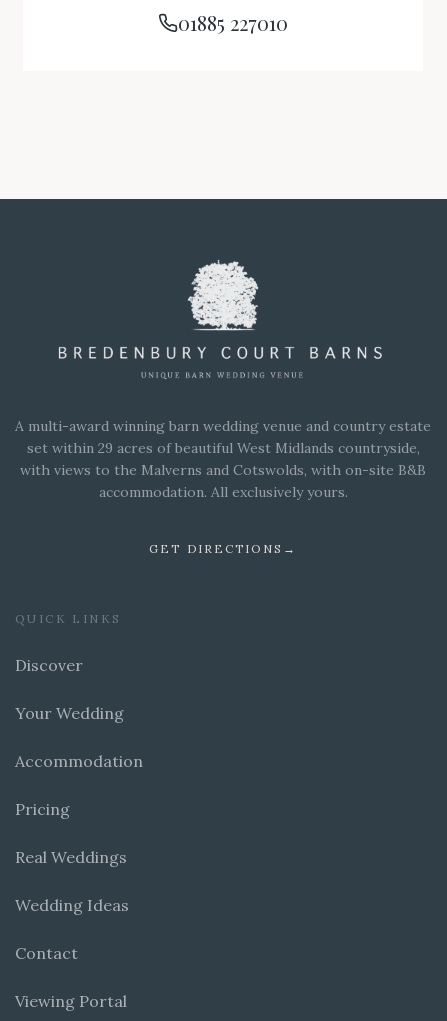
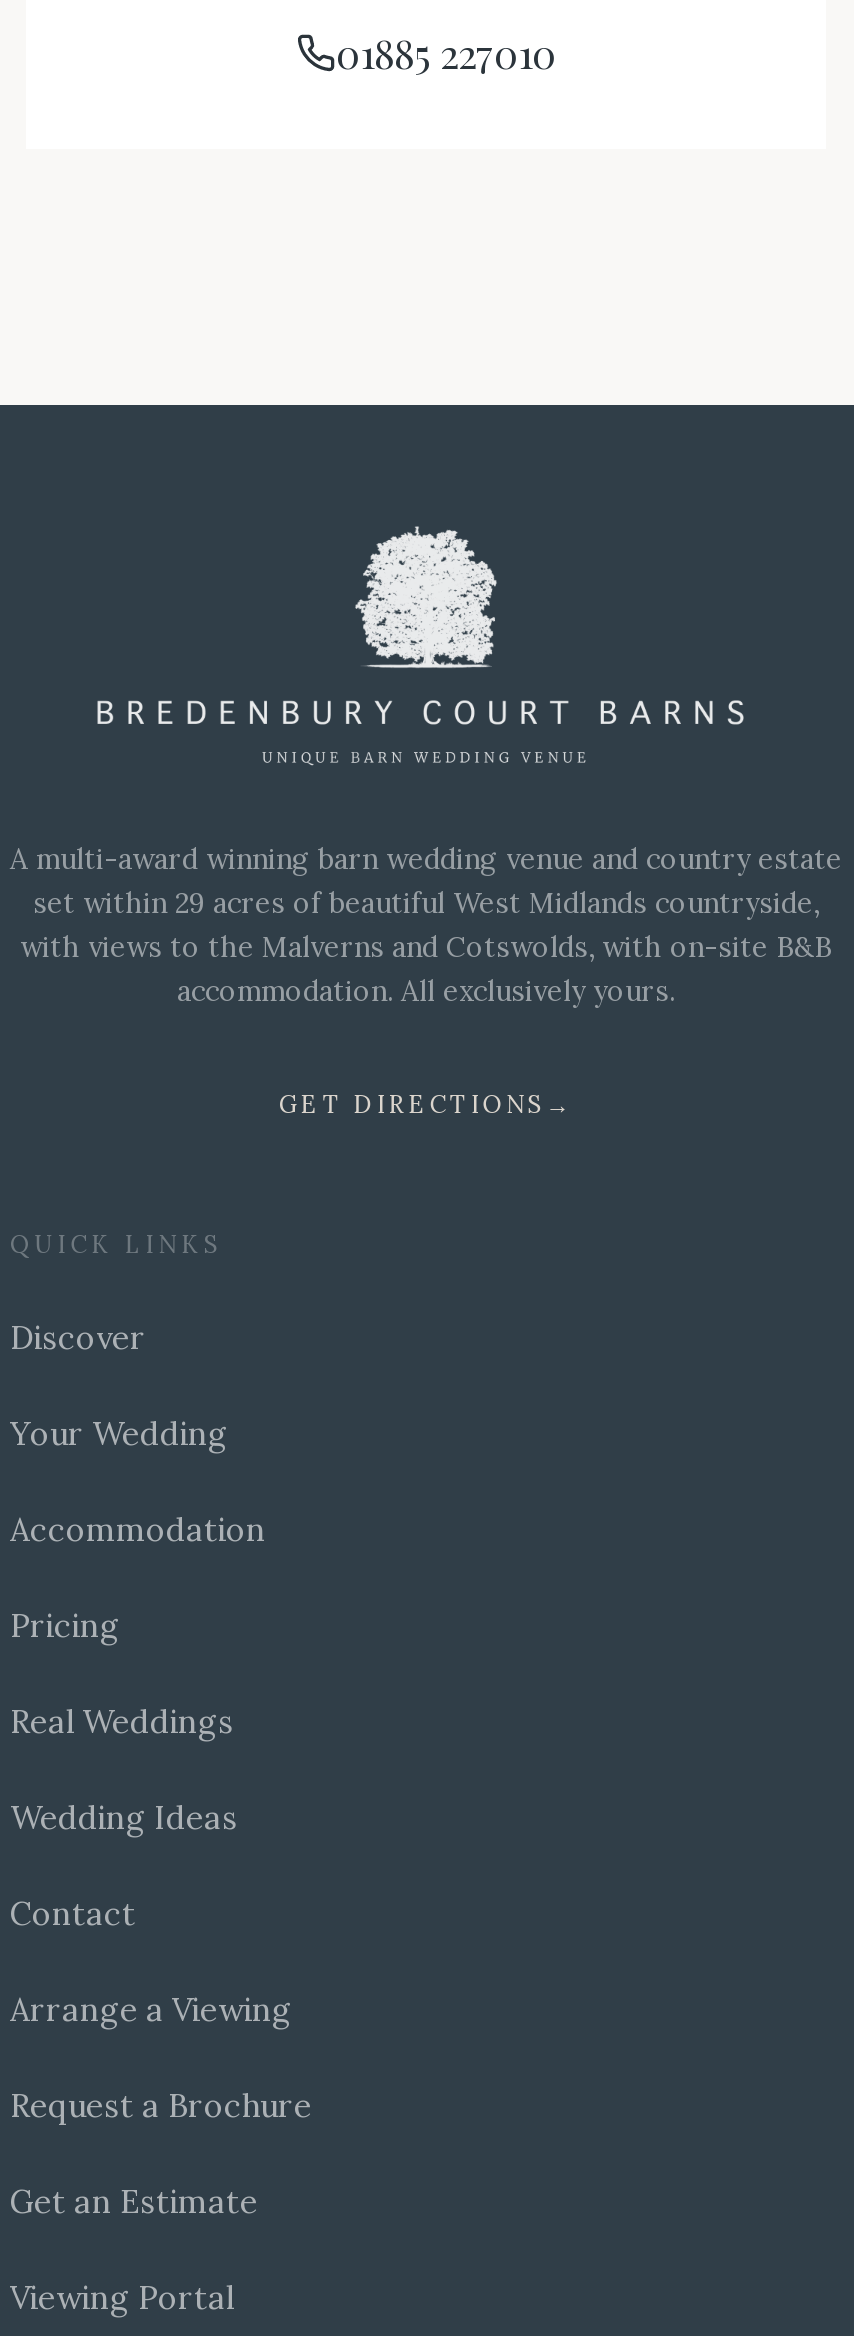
none -> [10,1989,312,2221] Arrange a Viewing | Request a Brochure | Get an Estimate

